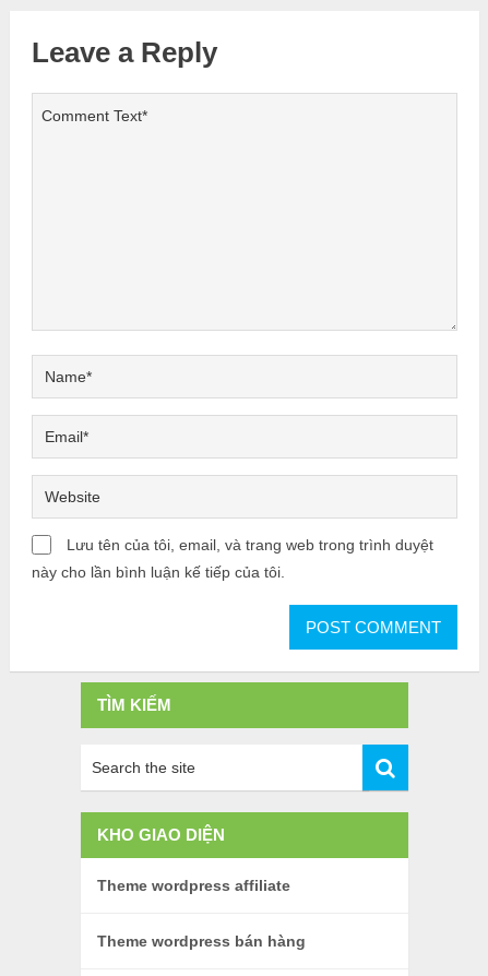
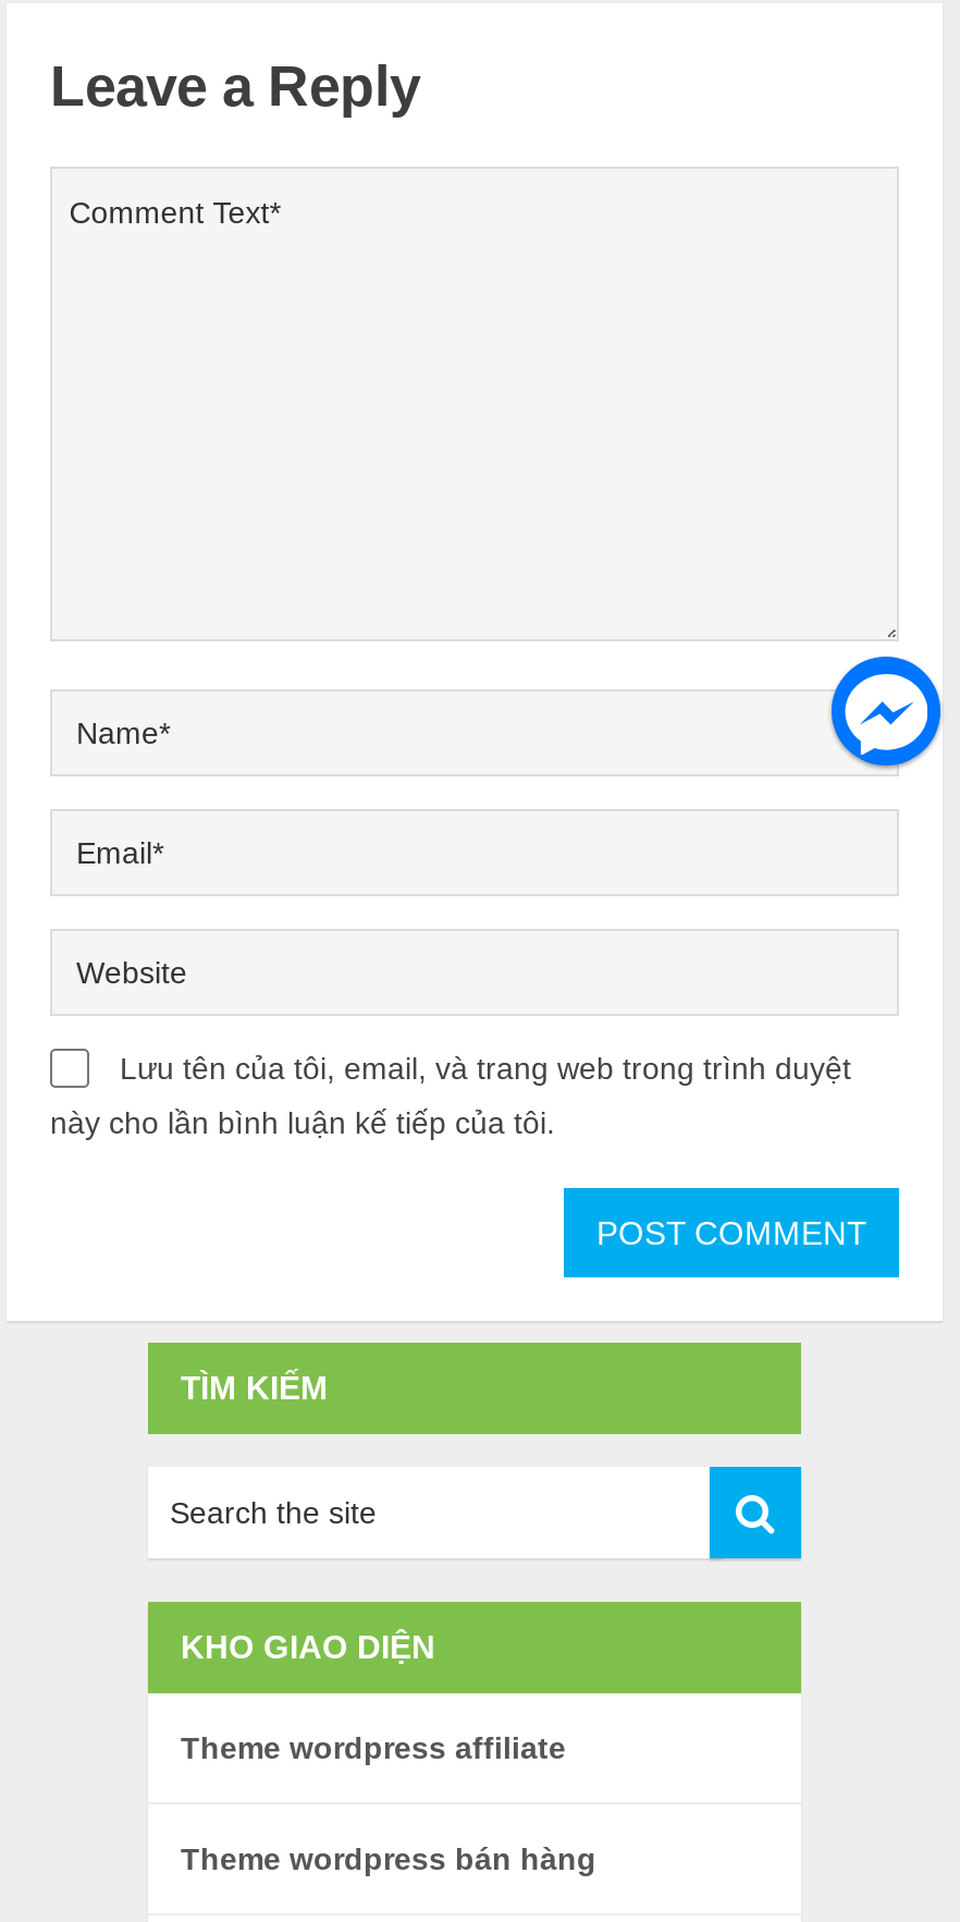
none -> [829,654,943,770] [image]

